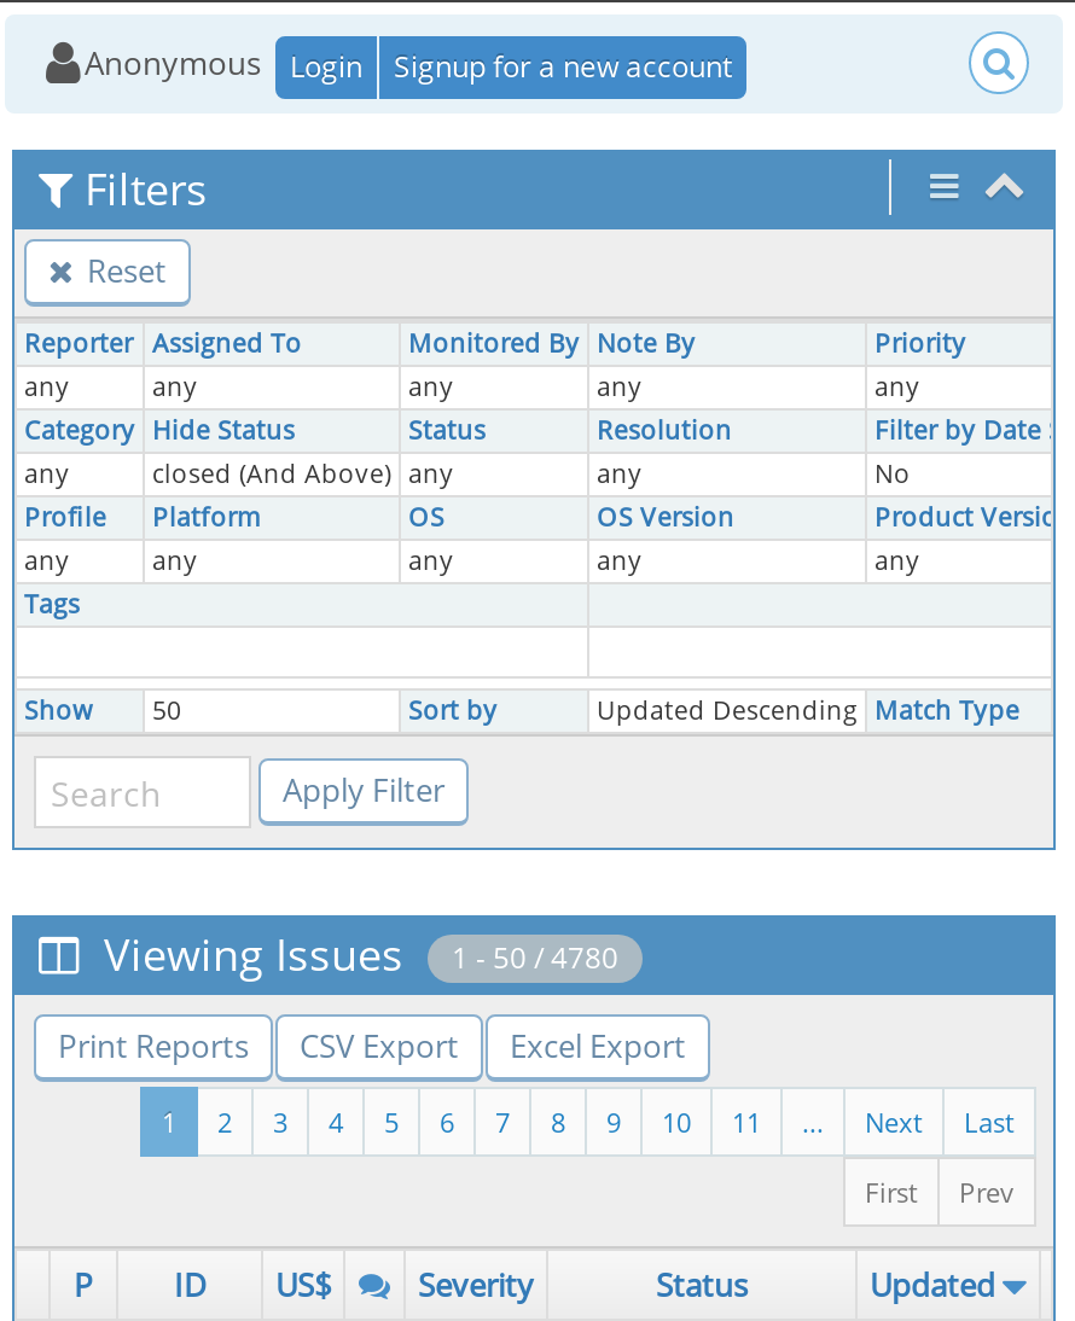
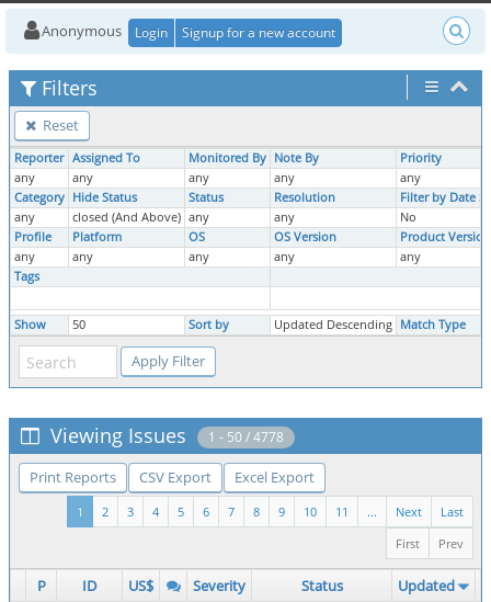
[92,925,618,983] Viewing Issues 1 - 50 / 4780 -> [45,422,284,448] Viewing Issues 1 - 50 / 4778

